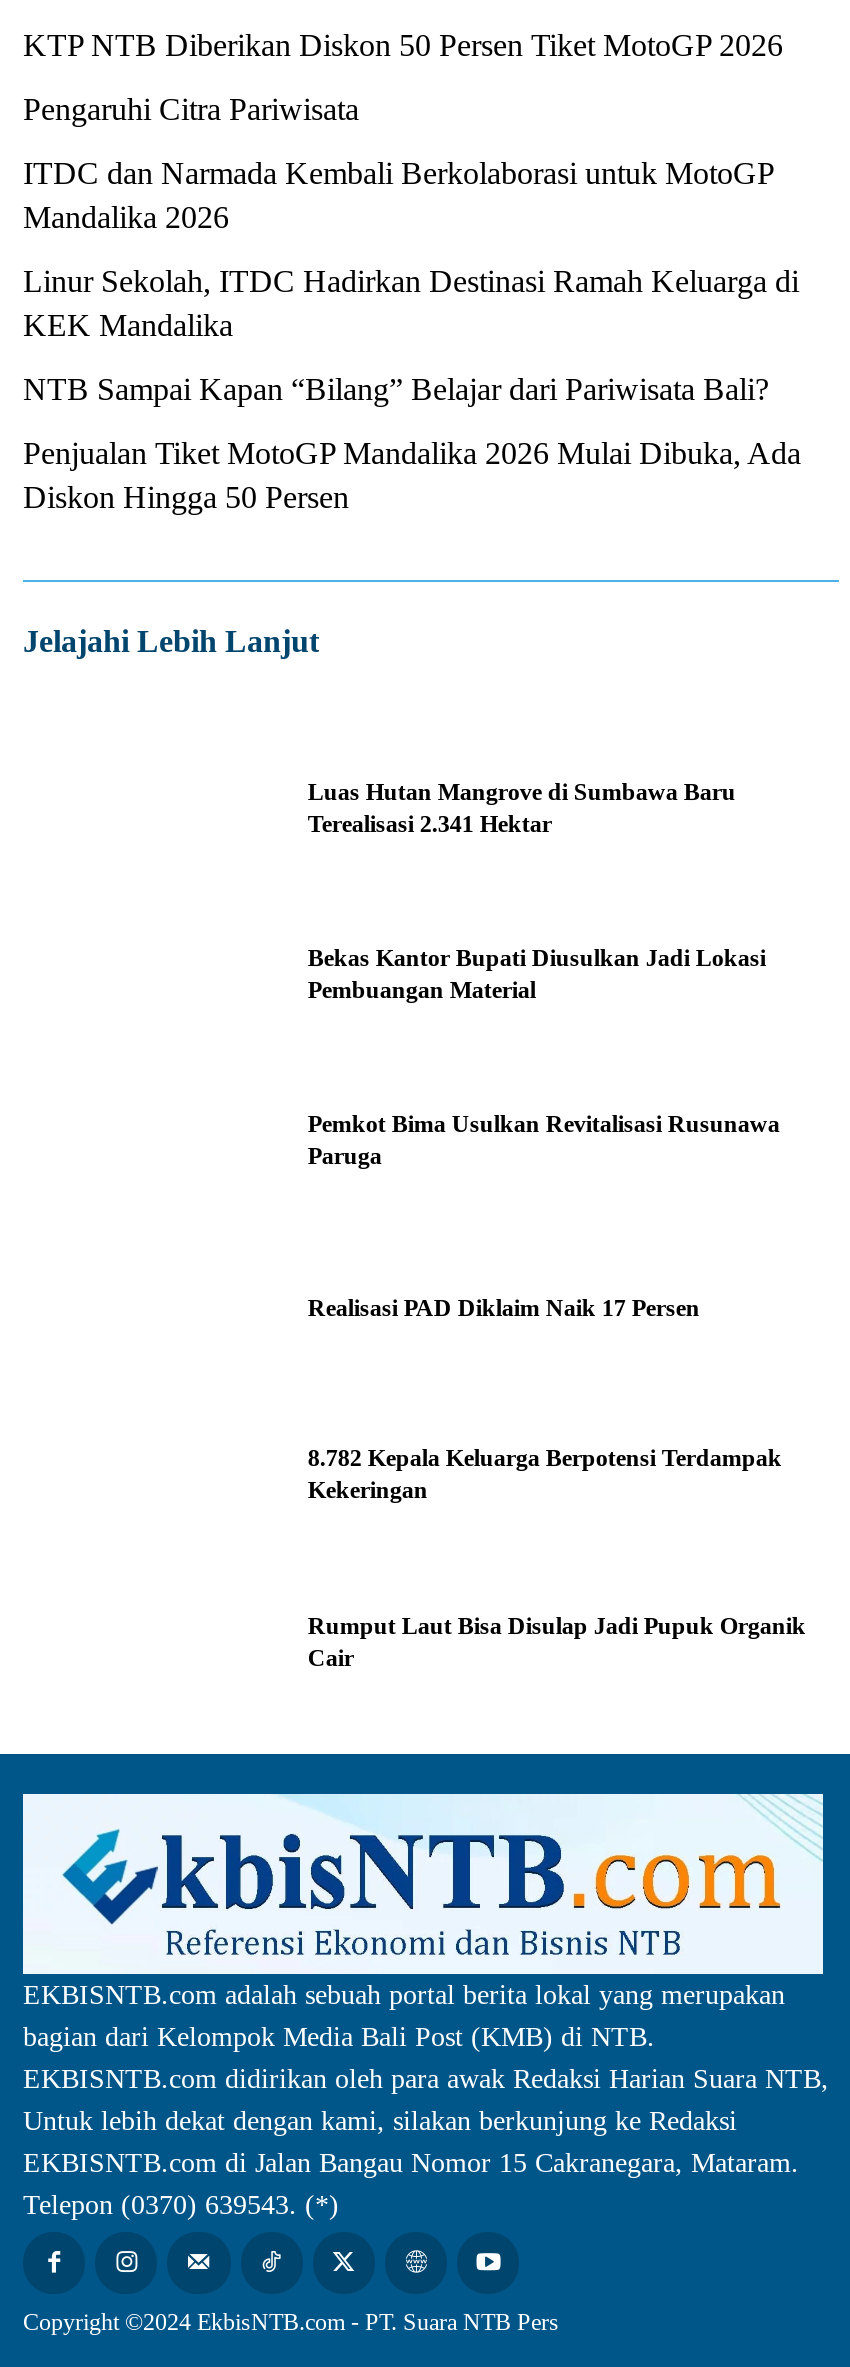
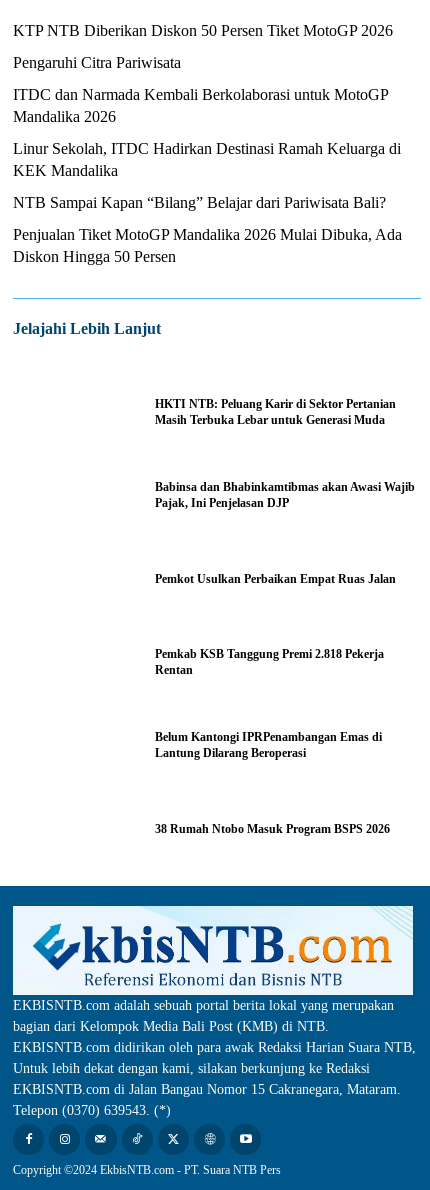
[308,777,736,837] Luas Hutan Mangrove di Sumbawa Baru | Terealisasi 2.341 Hektar -> [155,397,396,427] HKTI NTB: Peluang Karir di Sektor Pertanian | Masih Terbuka Lebar untuk Generasi Muda
[308,944,766,1004] Bekas Kantor Bupati Diusulkan Jadi Lokasi | Pembuangan Material -> [155,480,415,510] Babinsa dan Bhabinkamtibmas akan Awasi Wajib | Pajak, Ini Penjelasan DJP
[308,1111,780,1171] Pemkot Bima Usulkan Revitalisasi Rusunawa | Paruga -> [155,572,396,586] Pemkot Usulkan Perbaikan Empat Ruas Jalan
[308,1294,700,1322] Realisasi PAD Diklaim Naik 17 Persen -> [155,647,384,677] Pemkab KSB Tanggung Premi 2.818 Pekerja | Rentan
[308,1445,782,1505] 8.782 Kepala Keluarga Berpotensi Terdampak | Kekeringan -> [155,730,382,760] Belum Kantongi IPRPenambangan Emas di | Lantung Dilarang Beroperasi
[308,1612,806,1672] Rumput Laut Bisa Disulap Jadi Pupuk Organik | Cair -> [155,822,390,836] 38 Rumah Ntobo Masuk Program BSPS 2026

